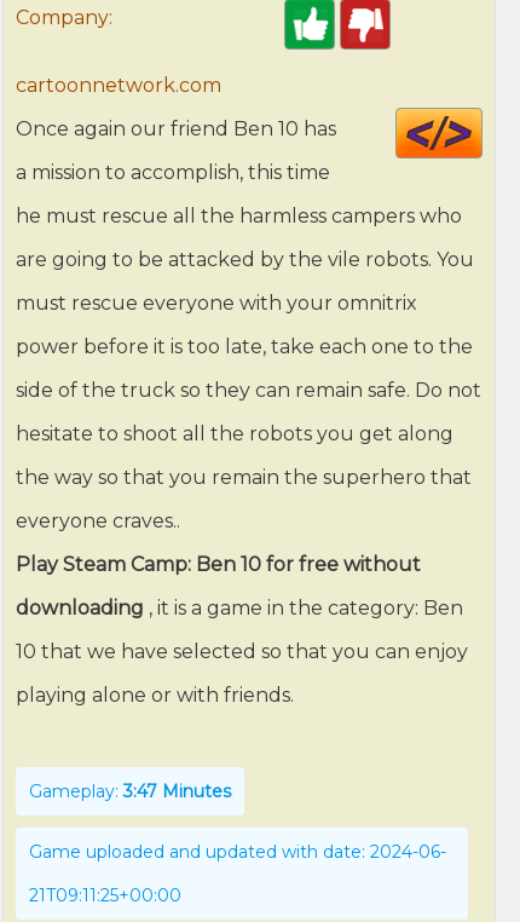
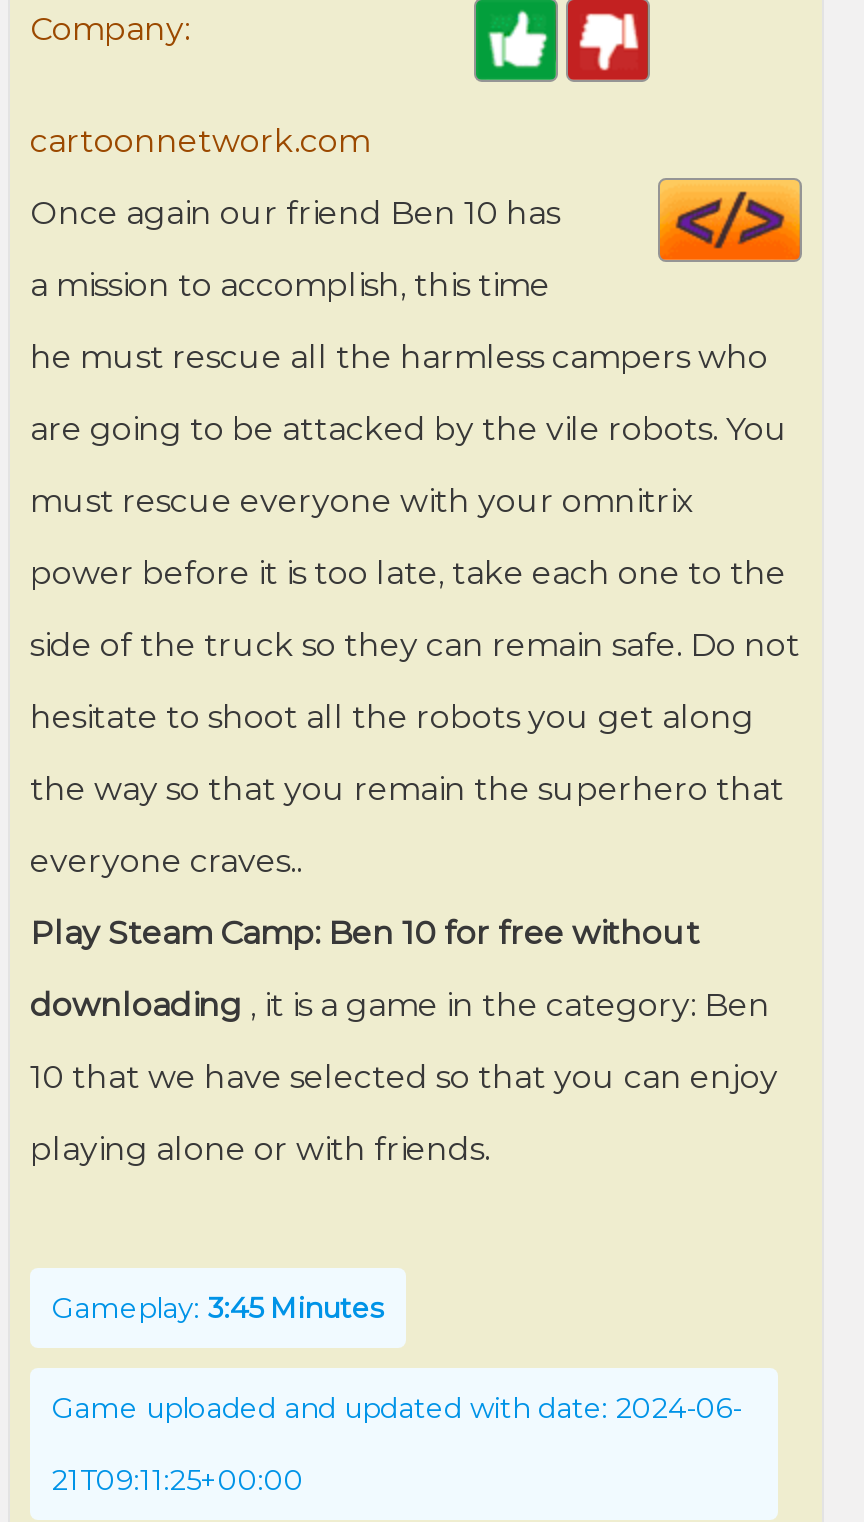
[29,780,231,802] Gameplay: 3:47 Minutes -> [52,1290,384,1326] Gameplay: 3:45 Minutes

